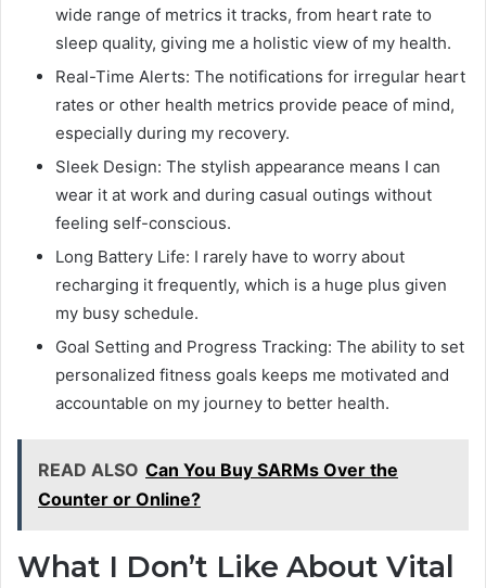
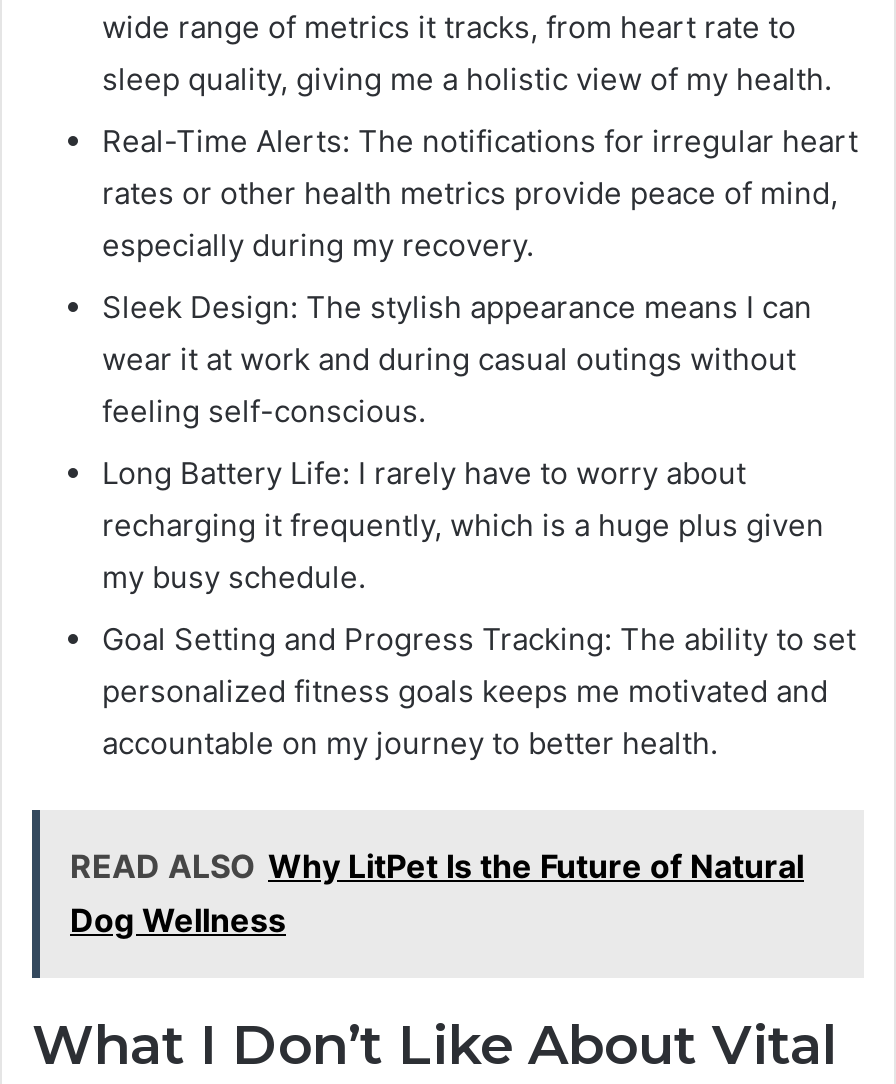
[38,459,398,510] READ ALSO Can You Buy SARMs Over the | Counter or Online? -> [70,846,804,940] READ ALSO Why LitPet Is the Future of Natural | Dog Wellness

